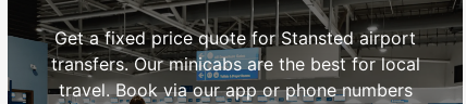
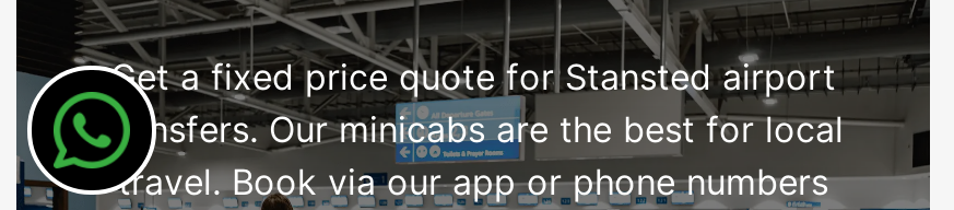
[13,32,54,96] [image] -> [25,63,110,197] [image]

